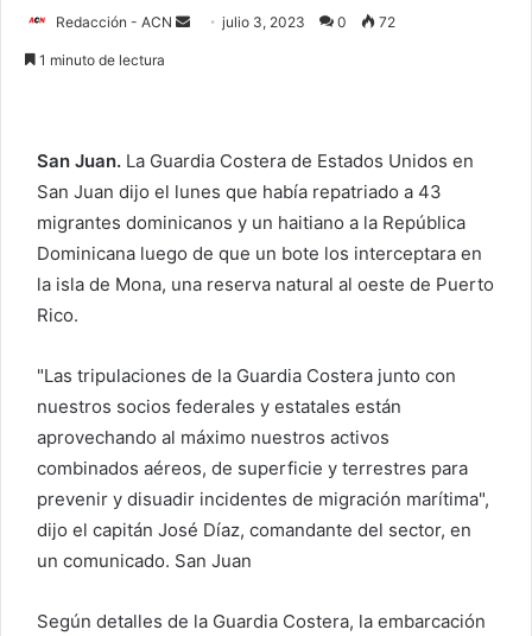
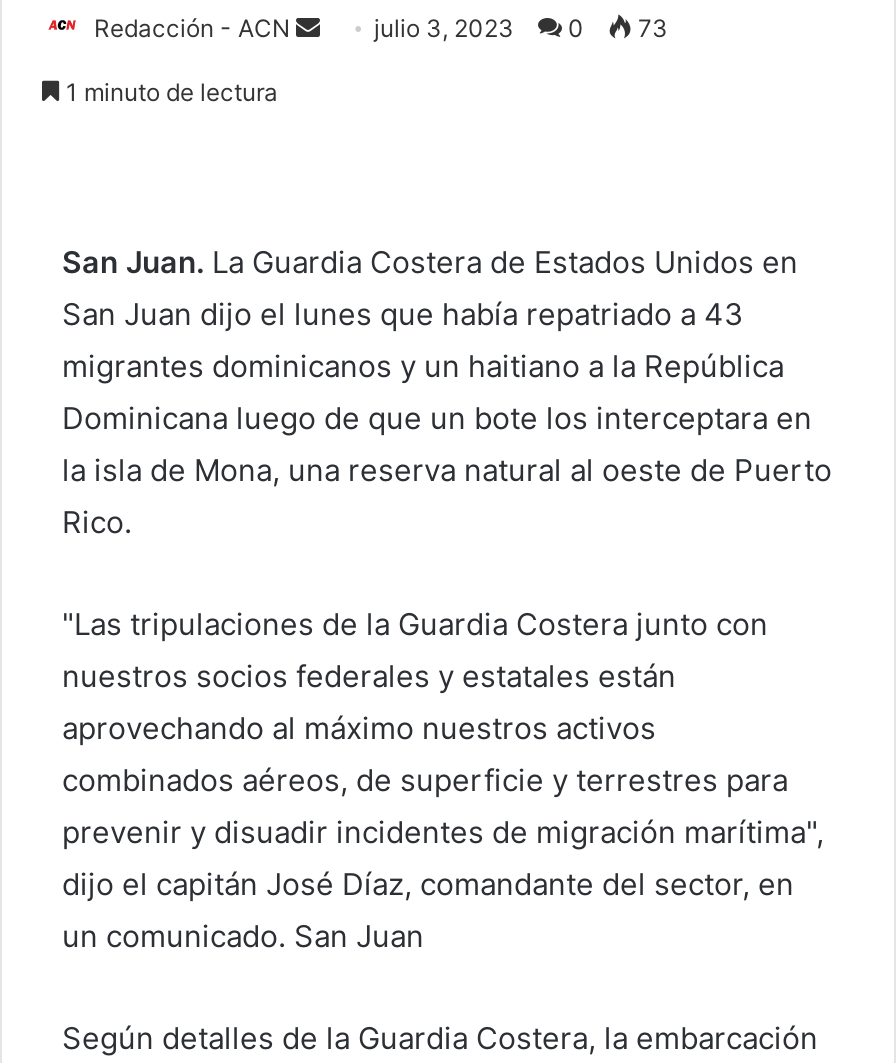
[375,13,395,30] 72 -> [632,12,668,42] 73

